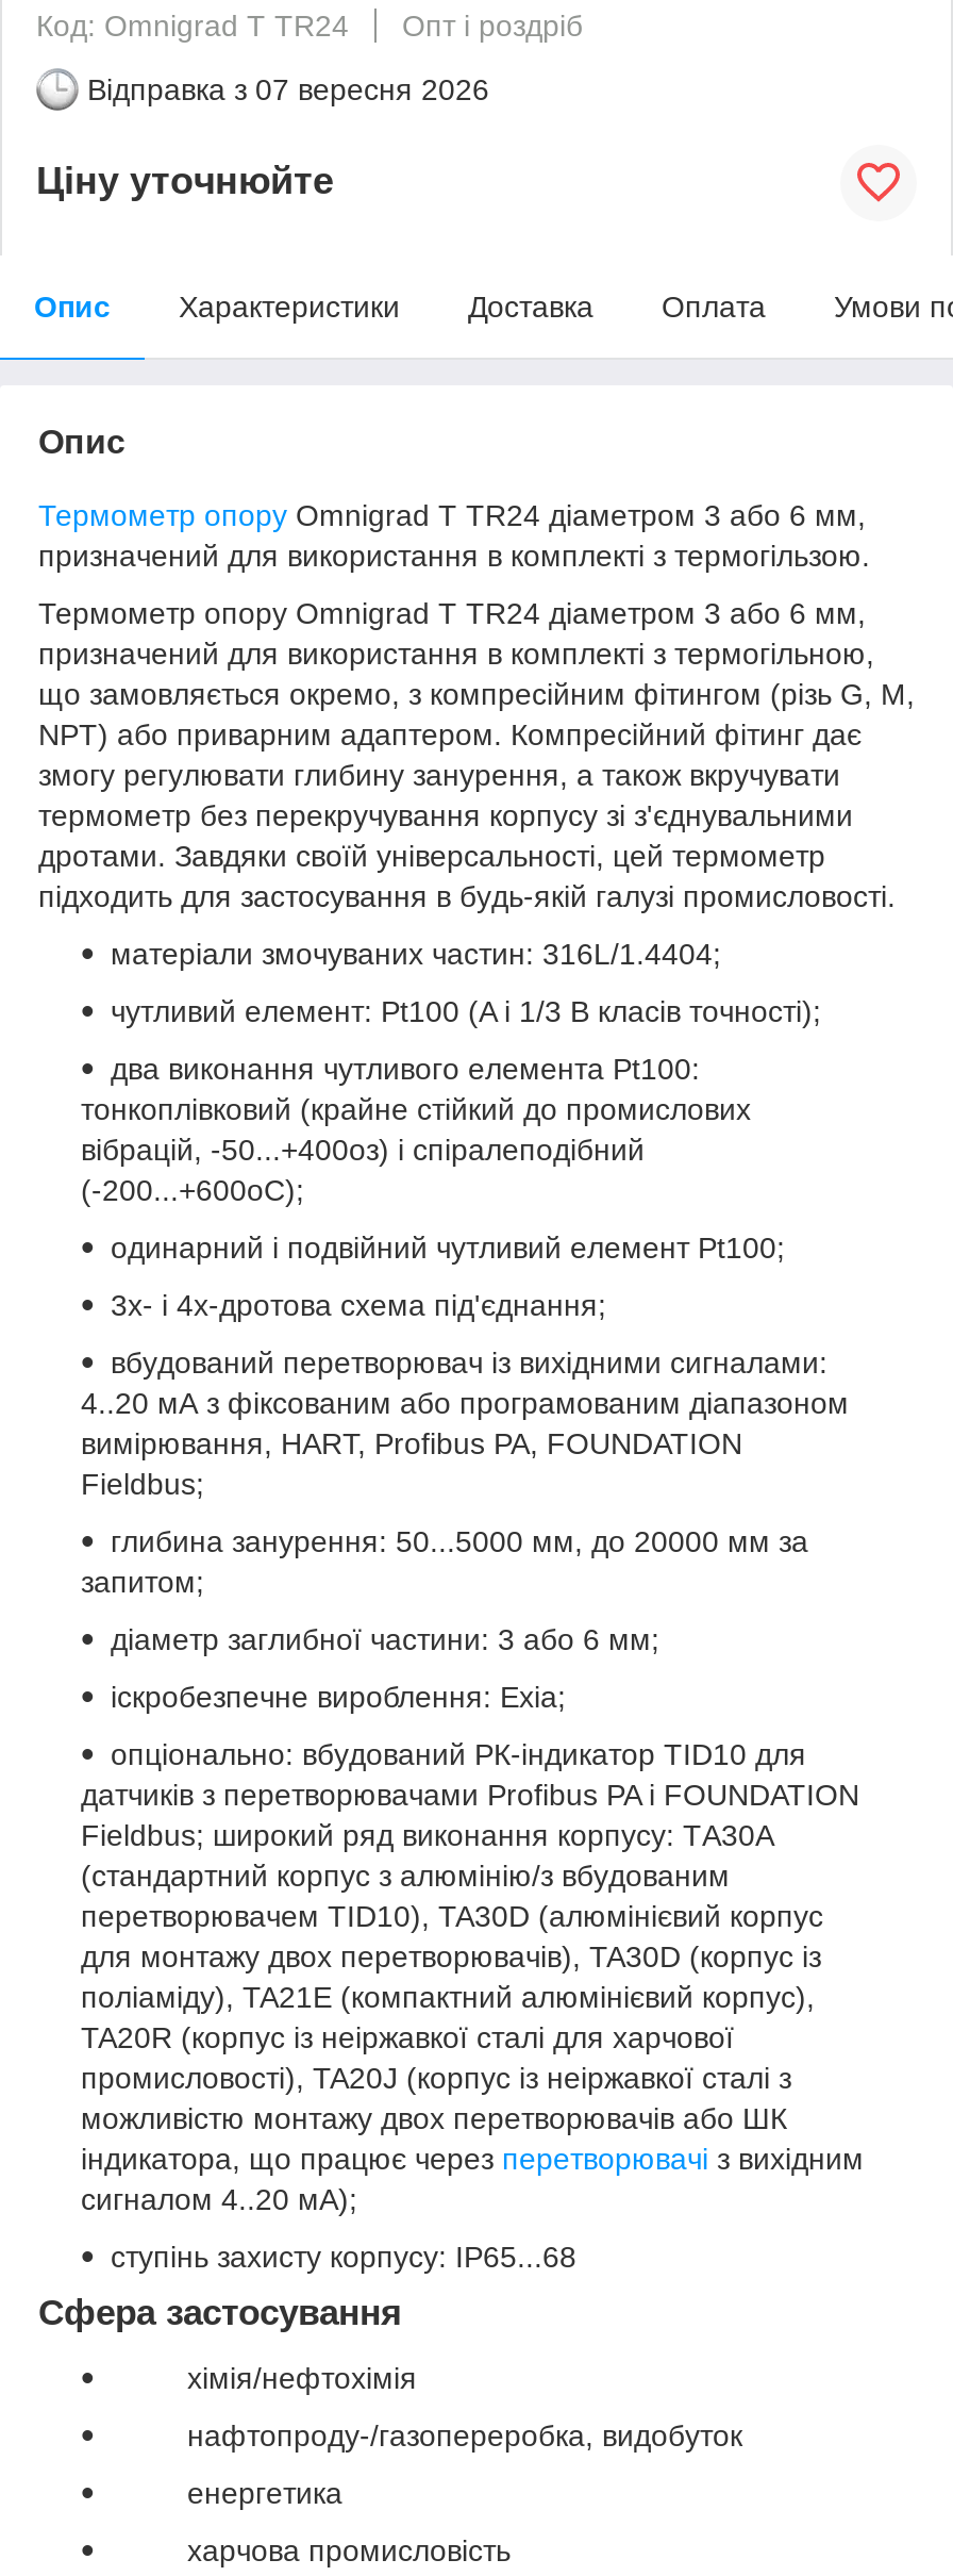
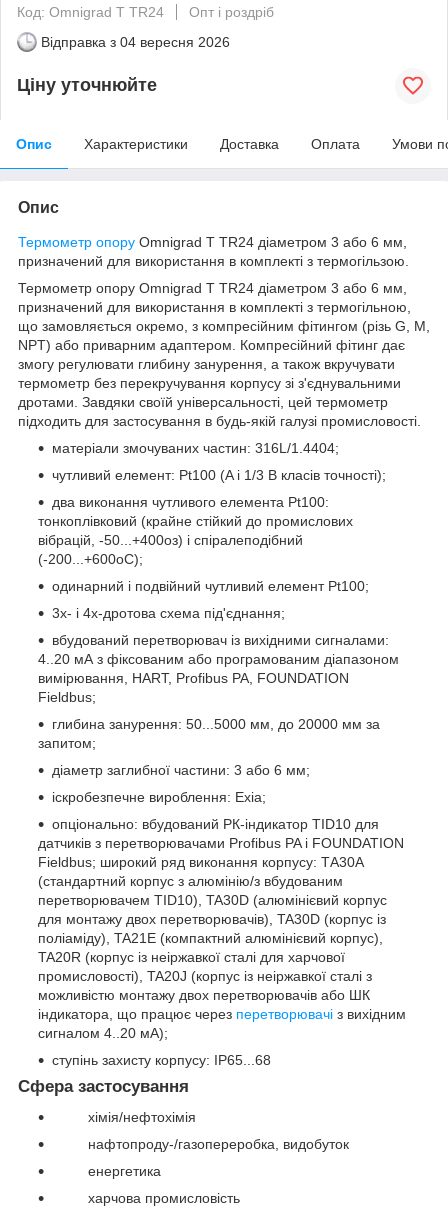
[87,72,489,106] Відправка з 07 вересня 2026 -> [41,34,230,50] Відправка з 04 вересня 2026

